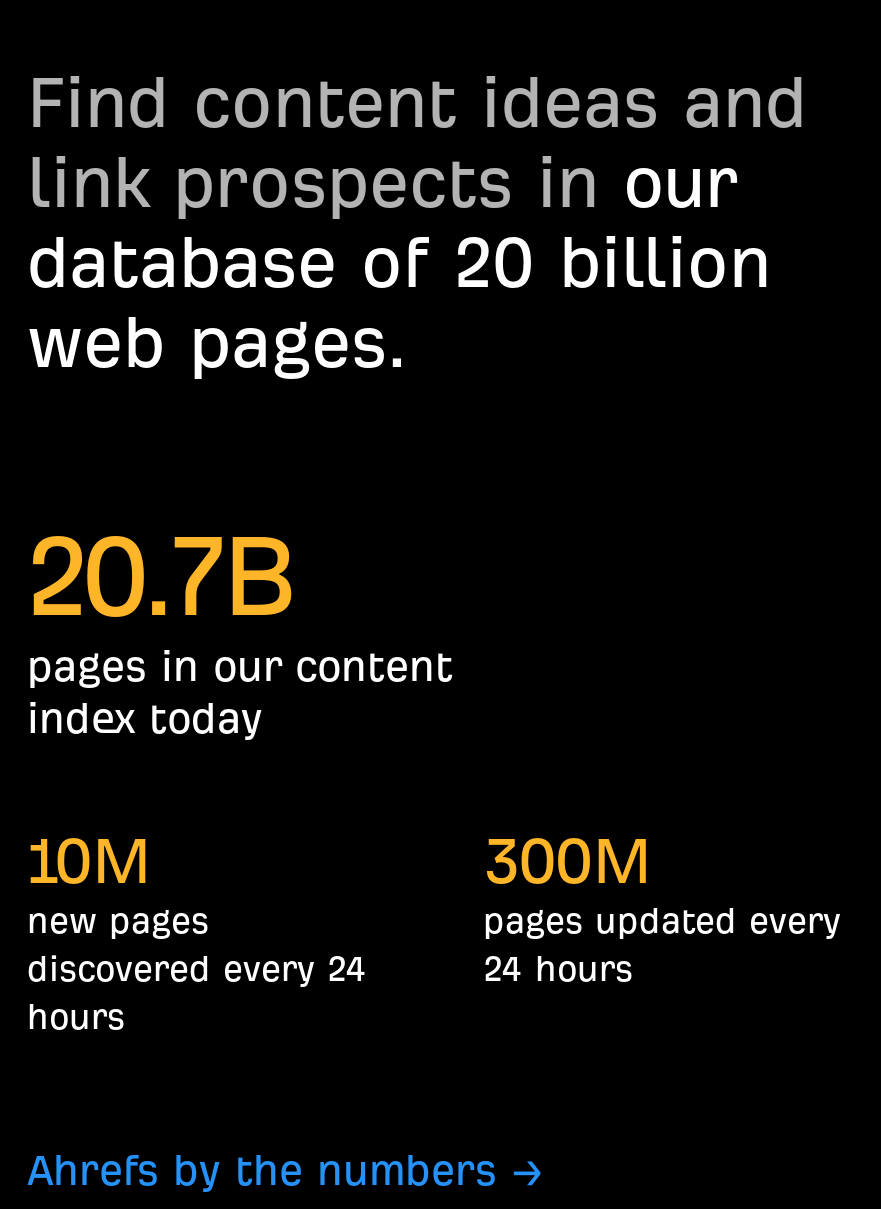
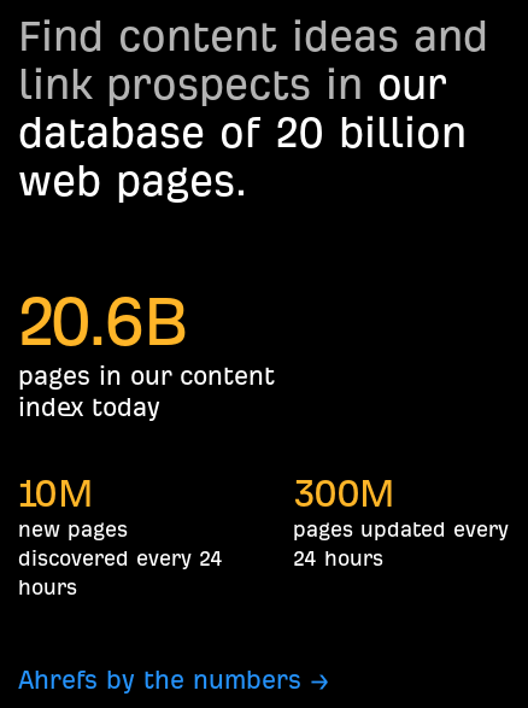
[25,515,293,637] 20.7B -> [17,285,186,358] 20.6B

